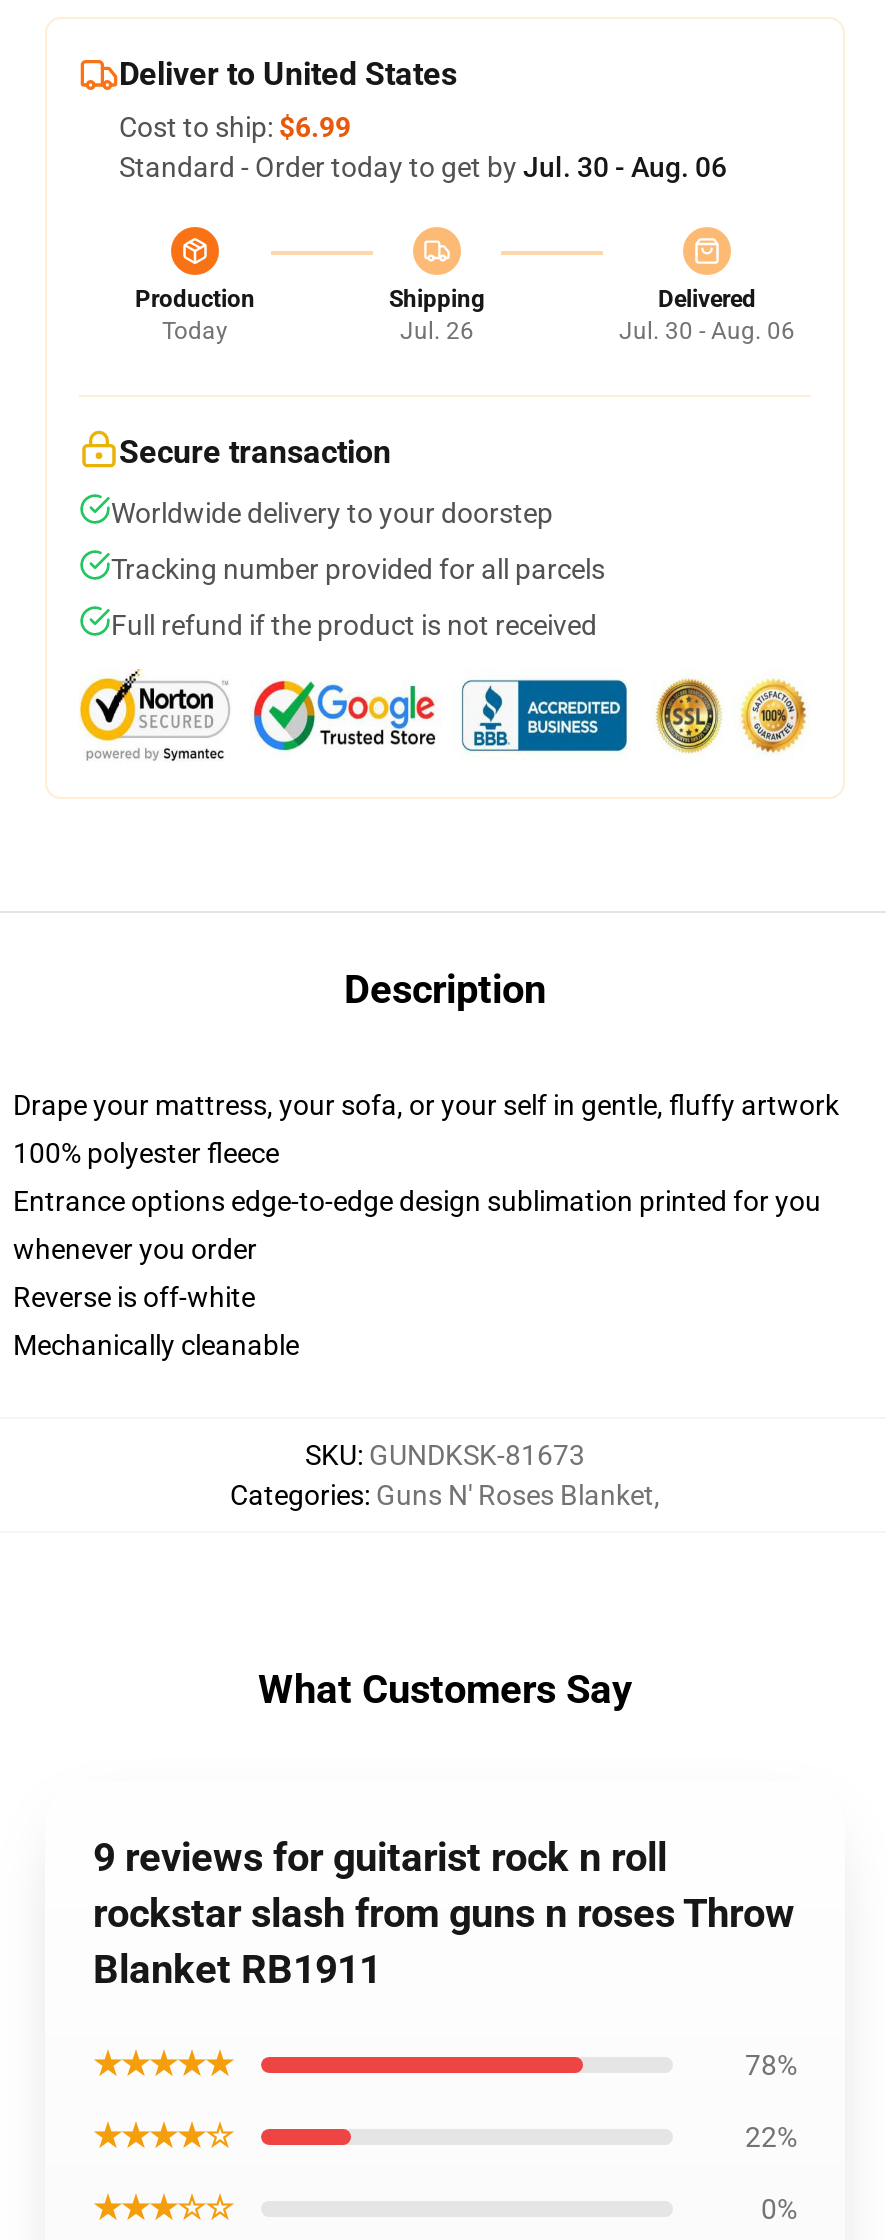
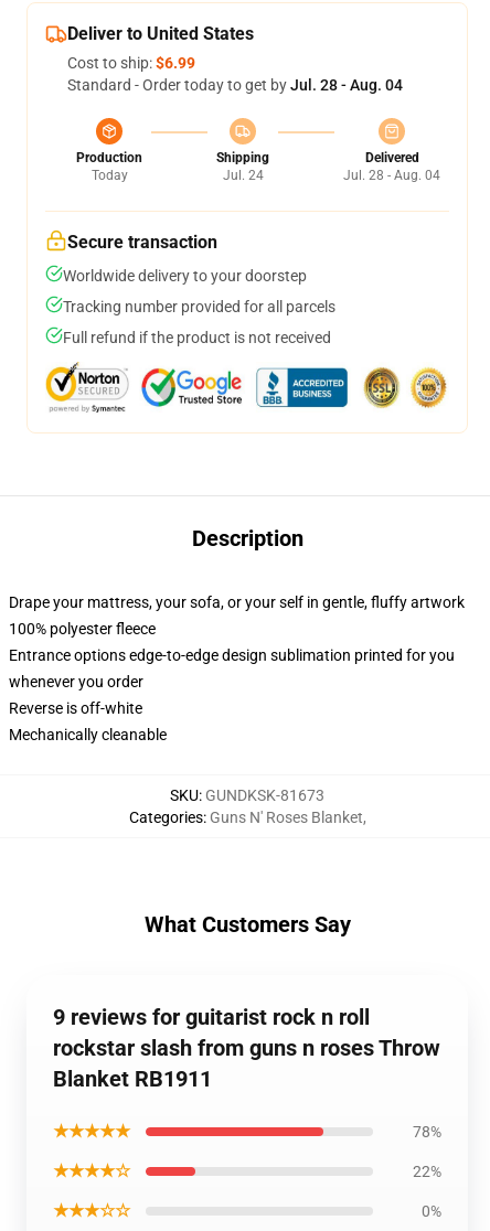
[119,151,727,183] Standard - Order today to get by Jul. 30 - Aug. 06 -> [67,76,403,94] Standard - Order today to get by Jul. 28 - Aug. 04
[400,317,474,345] Jul. 26 -> [222,168,263,183] Jul. 24
[619,317,795,345] Jul. 30 - Aug. 06 -> [343,168,440,183] Jul. 28 - Aug. 04

